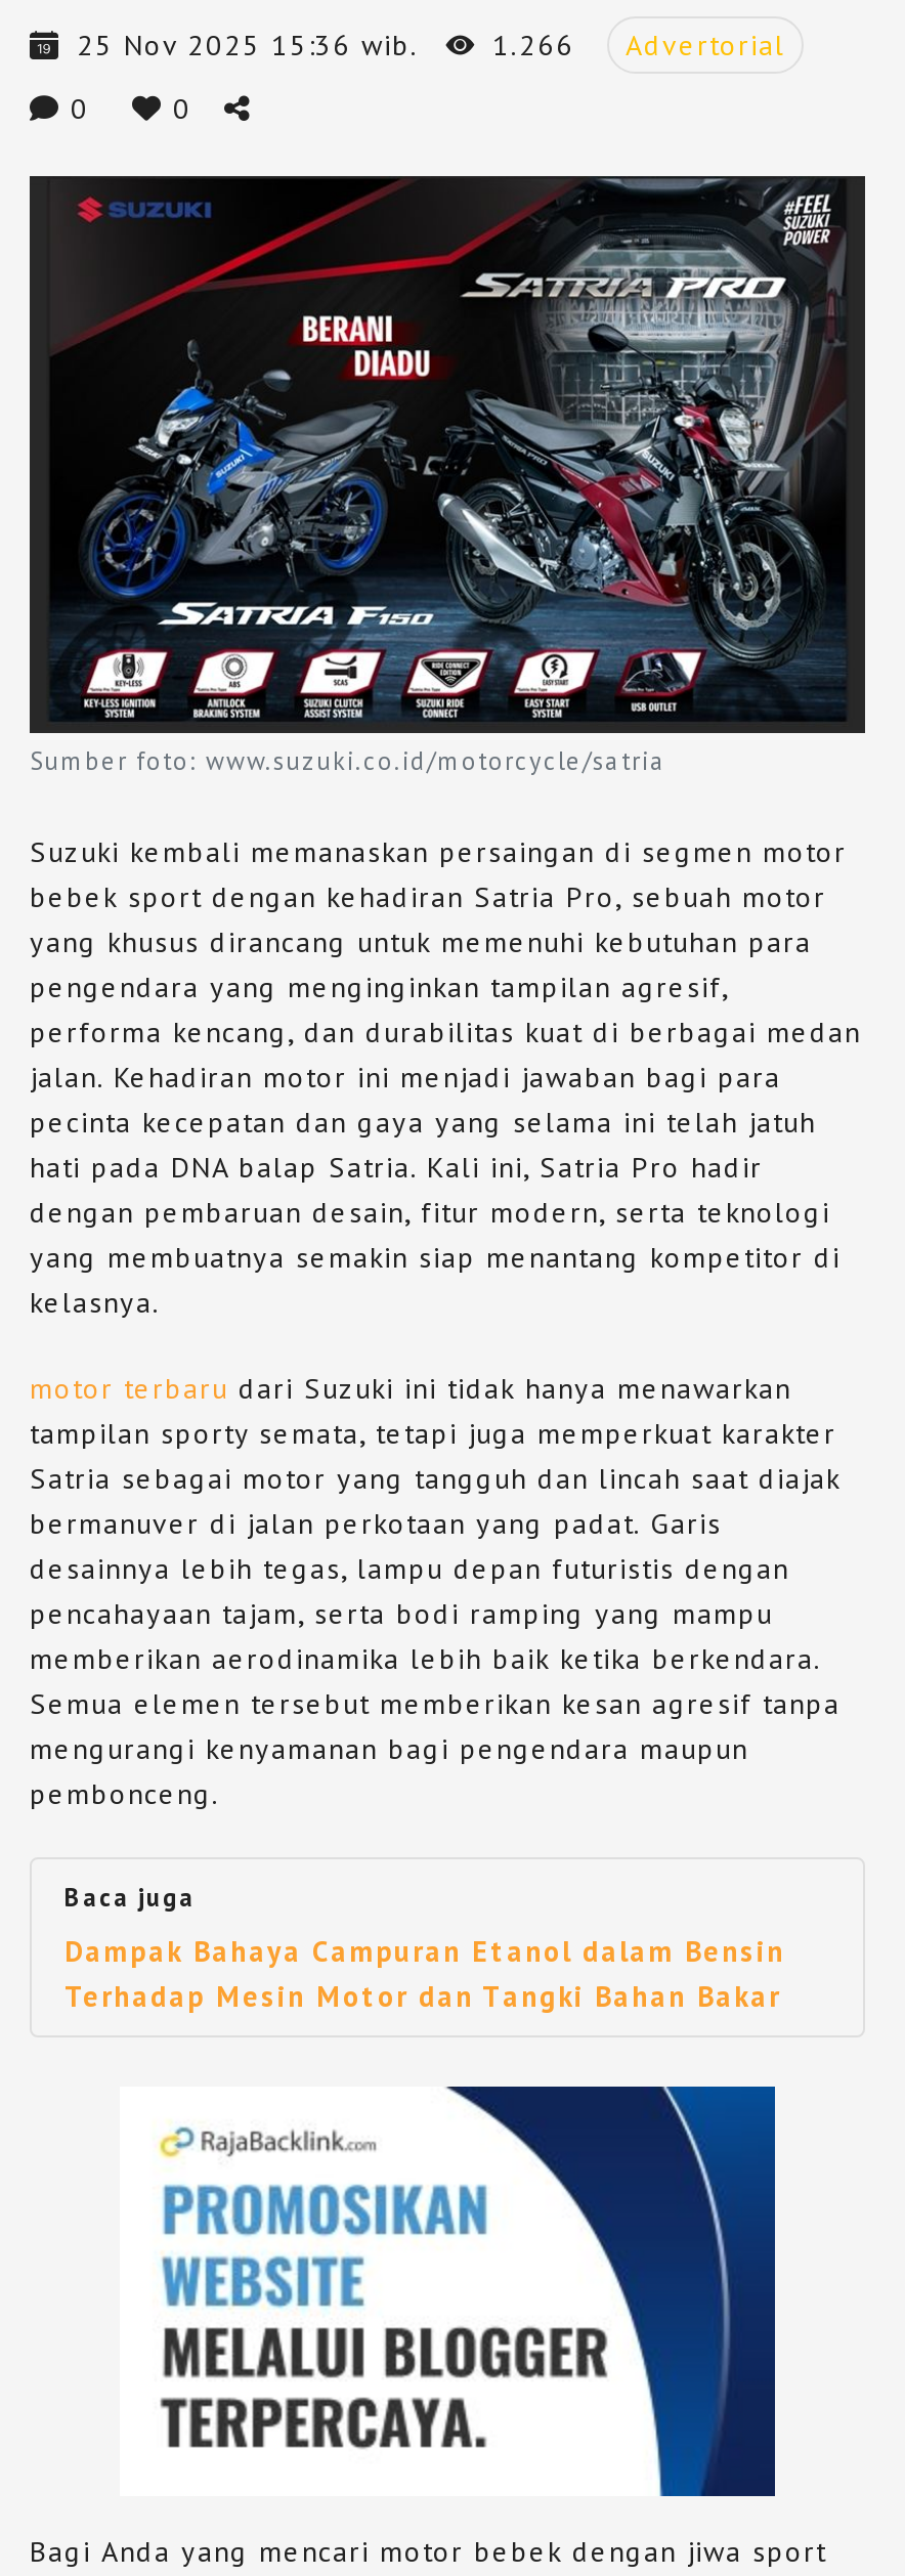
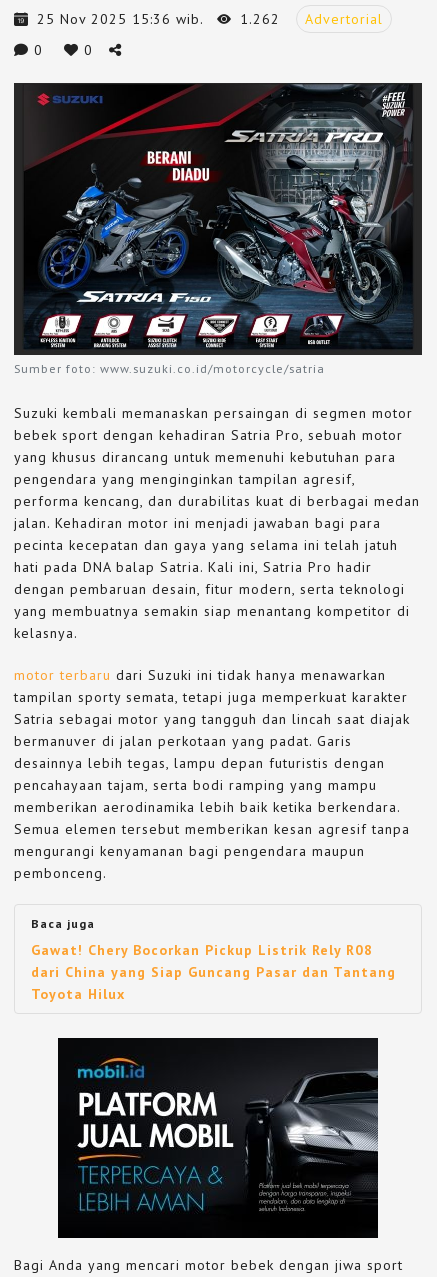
[77,27,785,63] 25 Nov 2025 15:36 wib. 1.266 Advertorial -> [37,10,383,28] 25 Nov 2025 15:36 wib. 1.262 Advertorial
[64,1934,785,2016] Dampak Bahaya Campuran Etanol dalam Bensin | Terhadap Mesin Motor dan Tangki Bahan Bakar -> [31,941,396,1003] Gawat! Chery Bocorkan Pickup Listrik Rely R08 | dari China yang Siap Guncang Pasar dan Tantang | Toyota Hilux
[120,2085,777,2498] [image] -> [57,1037,379,1239] [image]

